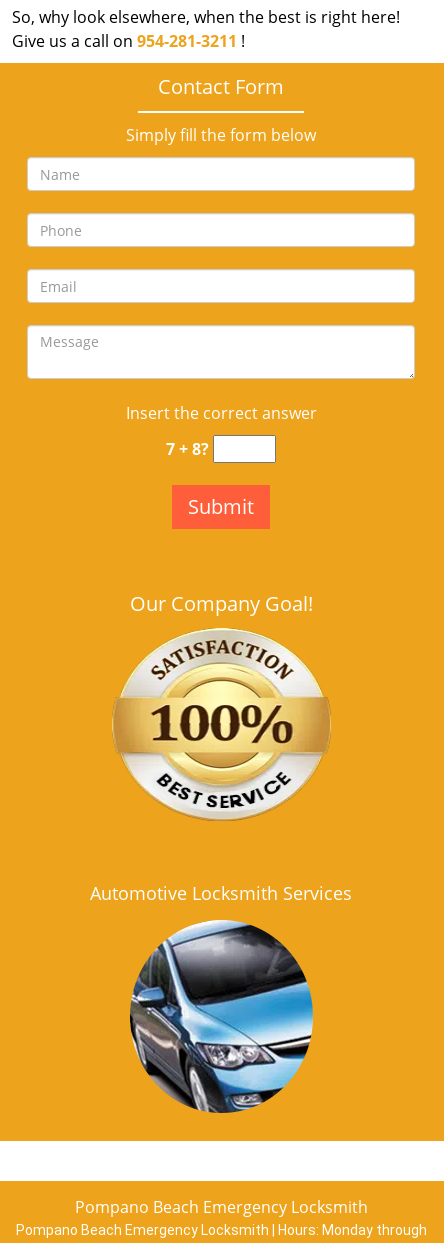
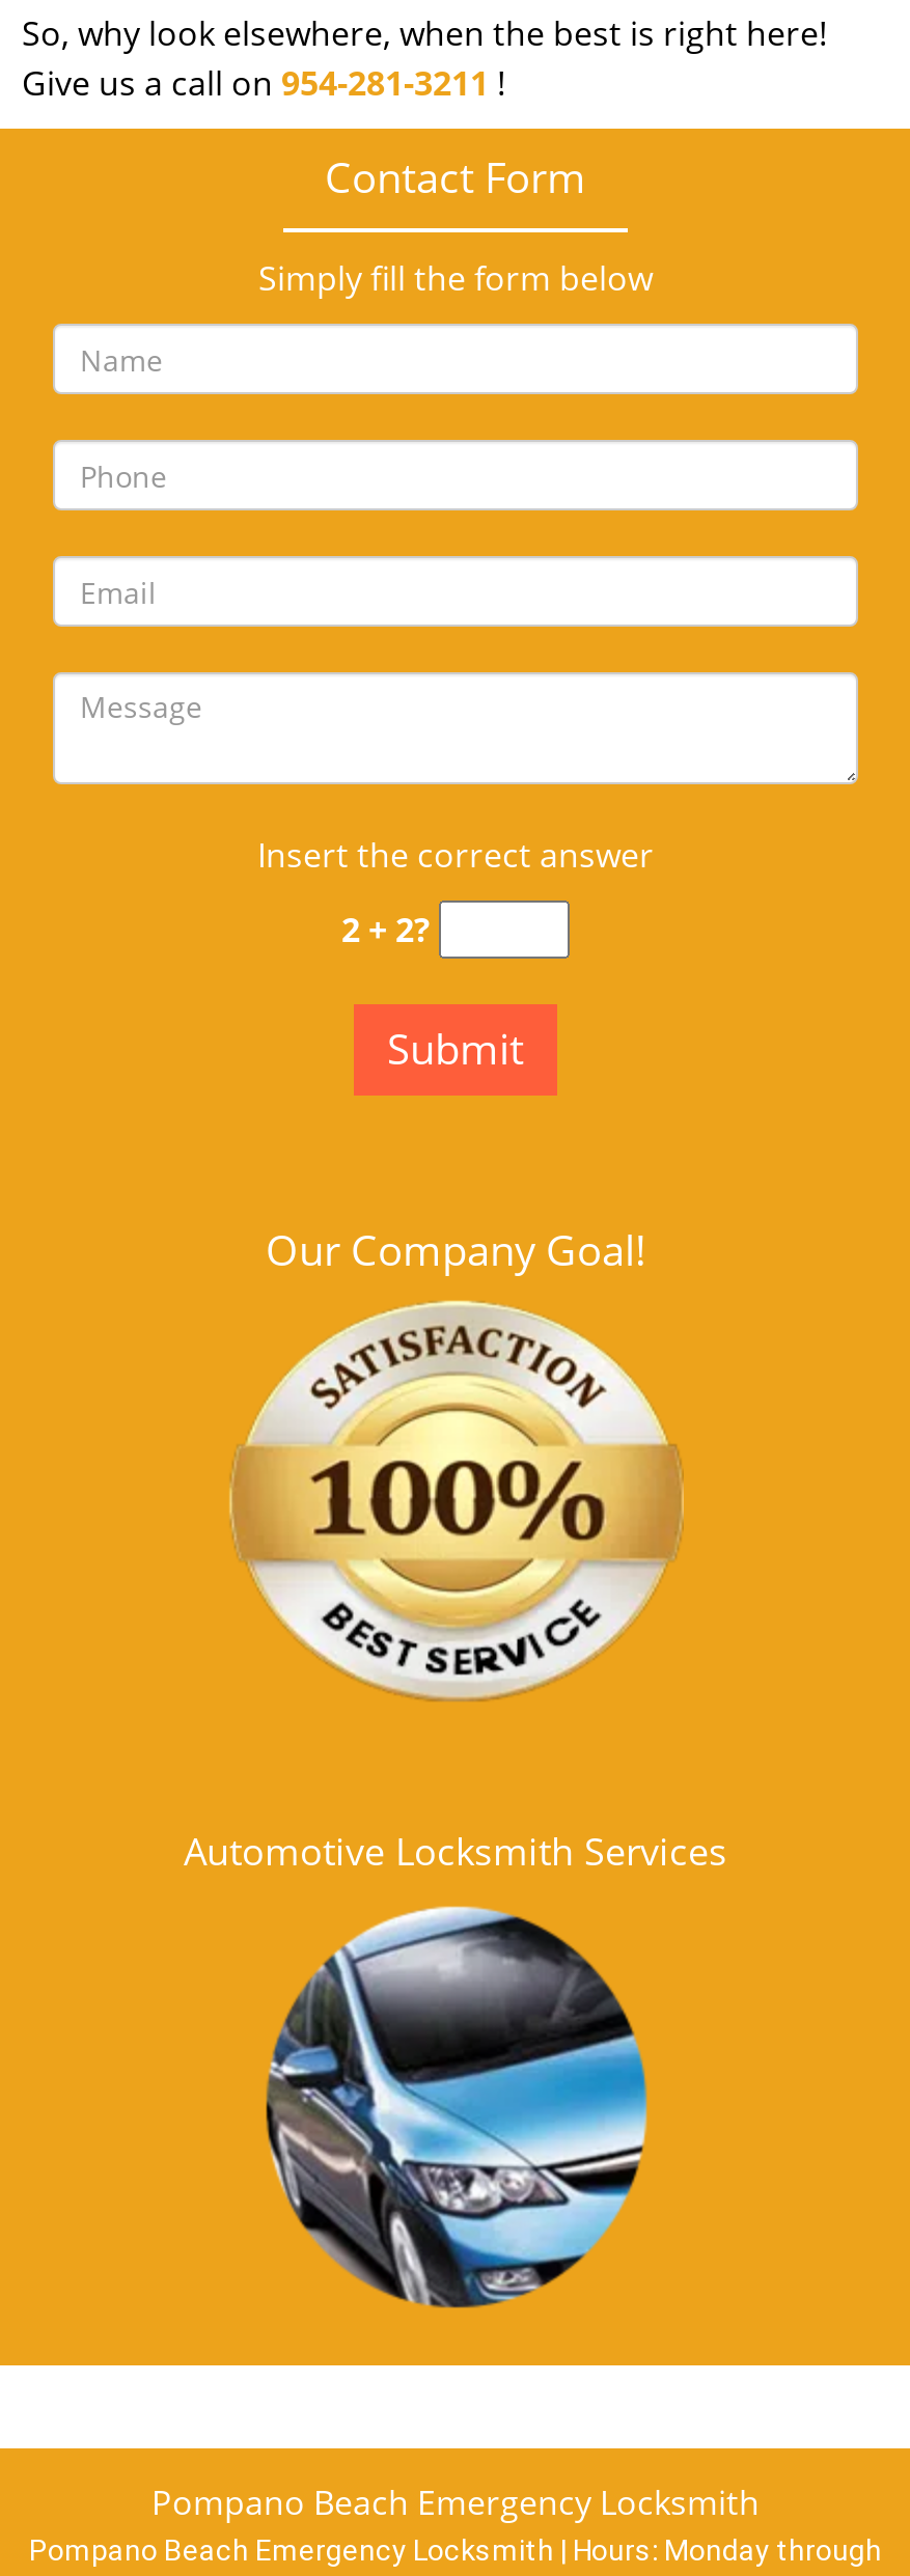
[166,438,209,460] 7 + 8? -> [341,907,431,952] 2 + 2?

